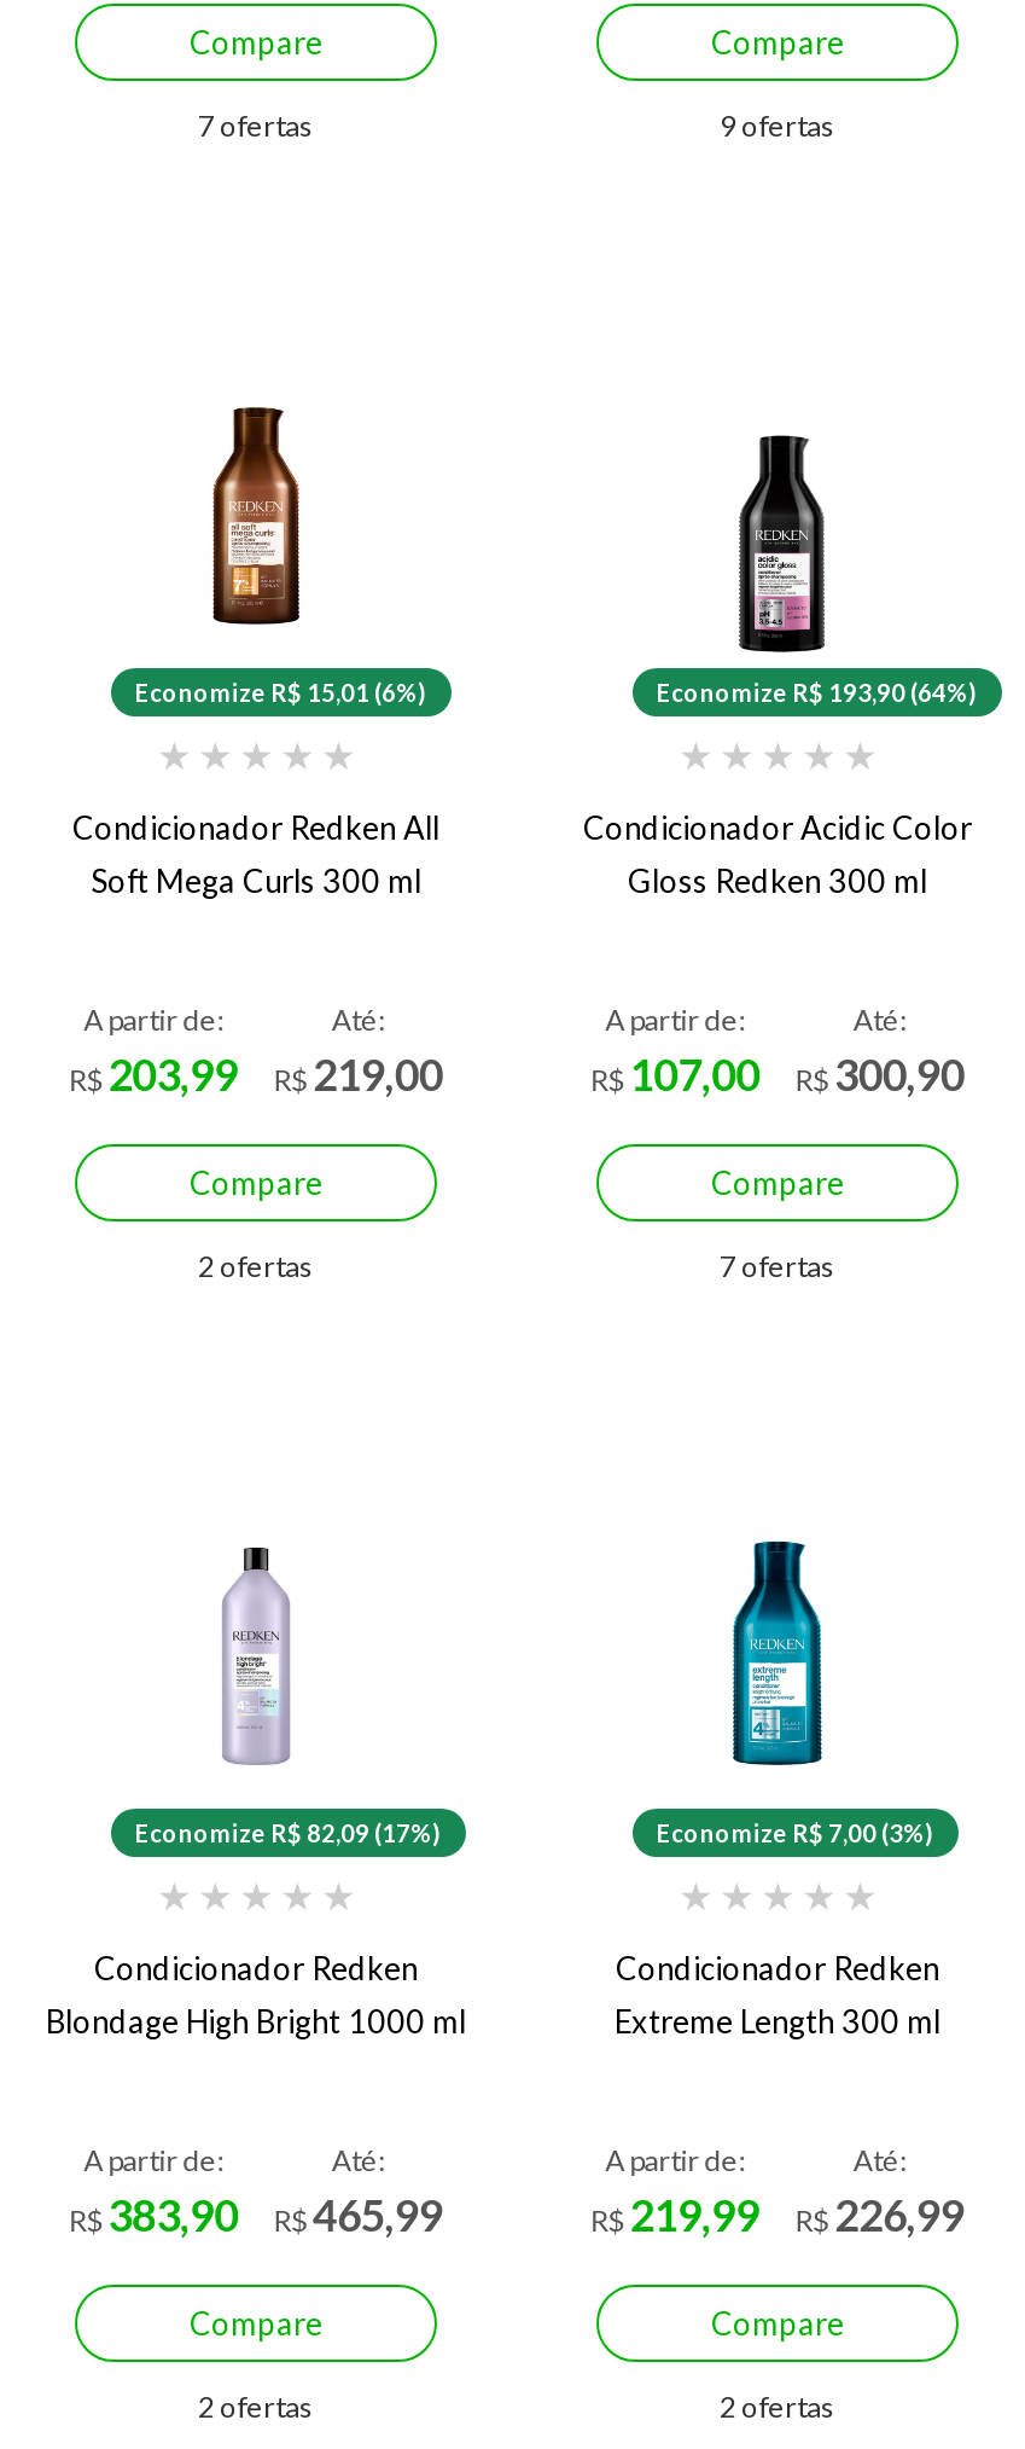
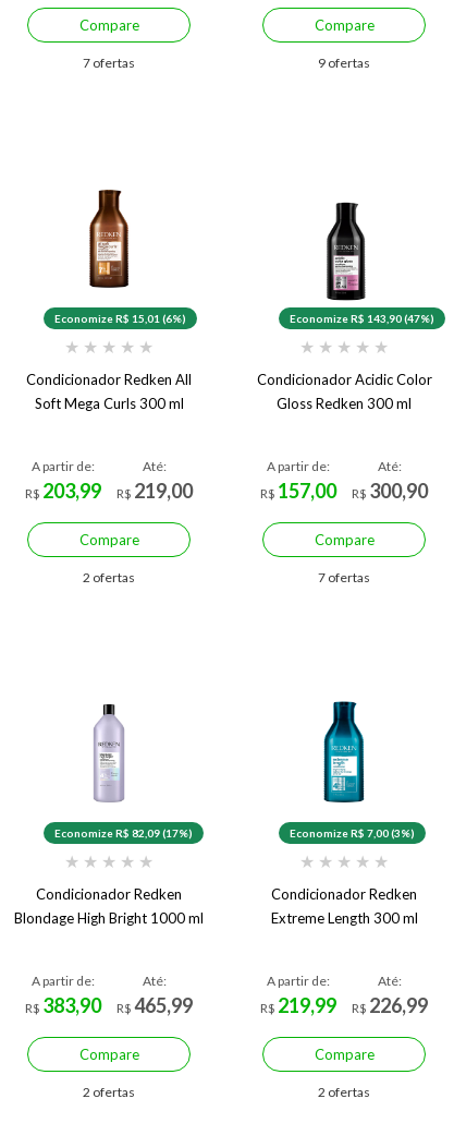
[657,678,978,707] Economize R$ 193,90 (64%) -> [290,312,434,325] Economize R$ 143,90 (47%)
[591,1048,964,1101] R$107,00 R$300,90 -> [260,479,428,503] R$157,00 R$300,90

